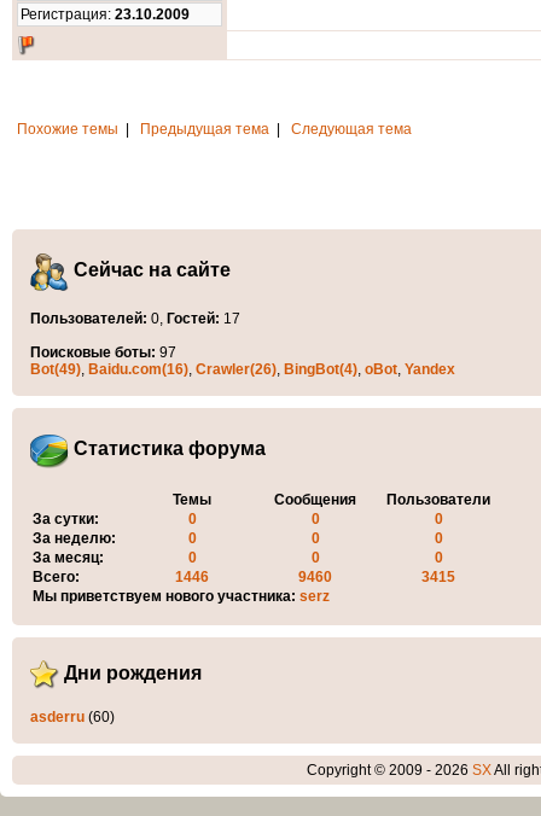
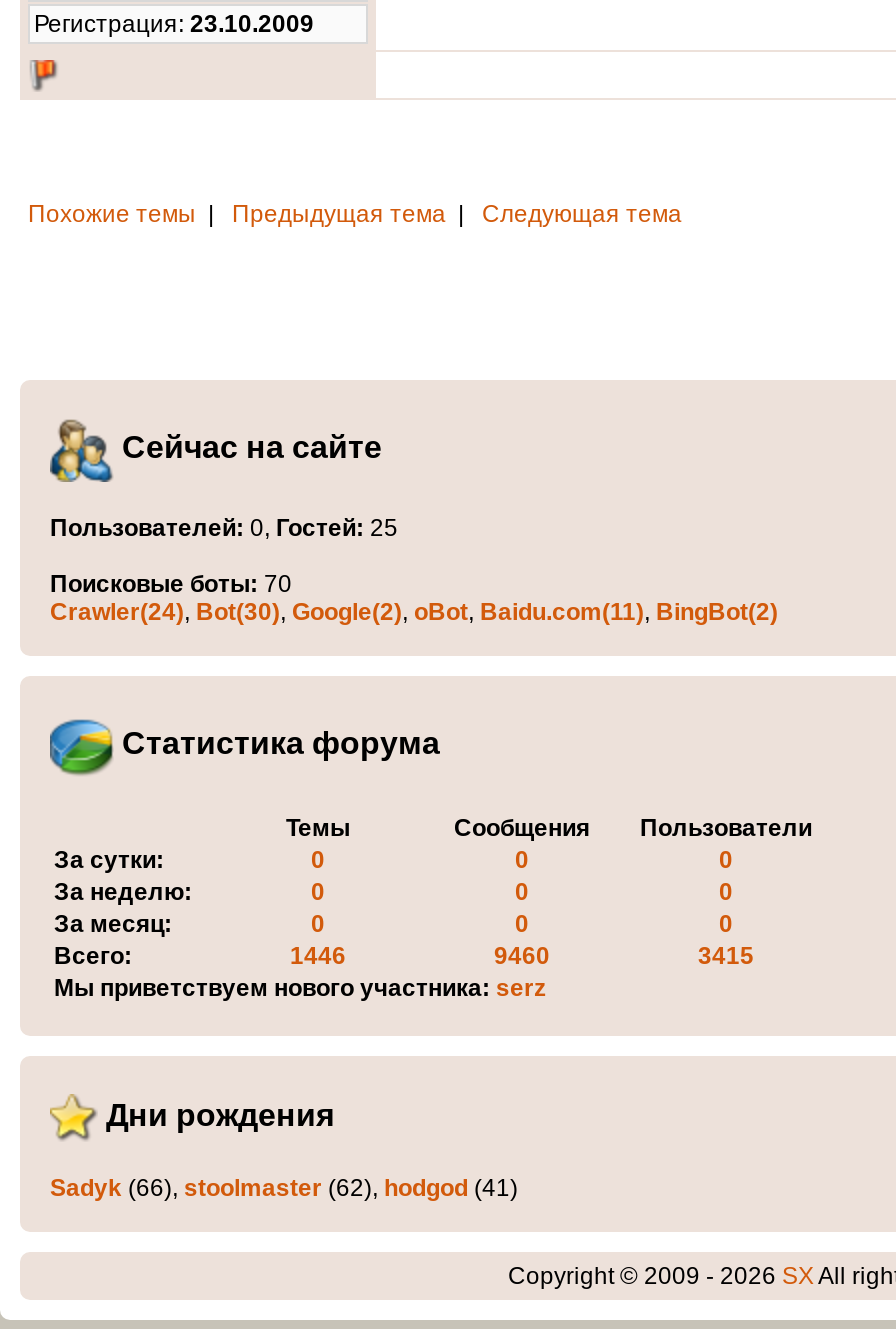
[30,310,240,327] Пользователей: 0, Гостей: 17 -> [50,514,398,542] Пользователей: 0, Гостей: 25
[30,344,455,378] Поисковые боты: 97 | Bot(49), Baidu.com(16), Crawler(26), BingBot(4), oBot, Yandex -> [50,570,778,626] Поисковые боты: 70 | Crawler(24), Bot(30), Google(2), oBot, Baidu.com(11), BingBot(2)
[30,709,115,726] asderru (60) -> [50,1174,518,1202] Sadyk (66), stoolmaster (62), hodgod (41)

